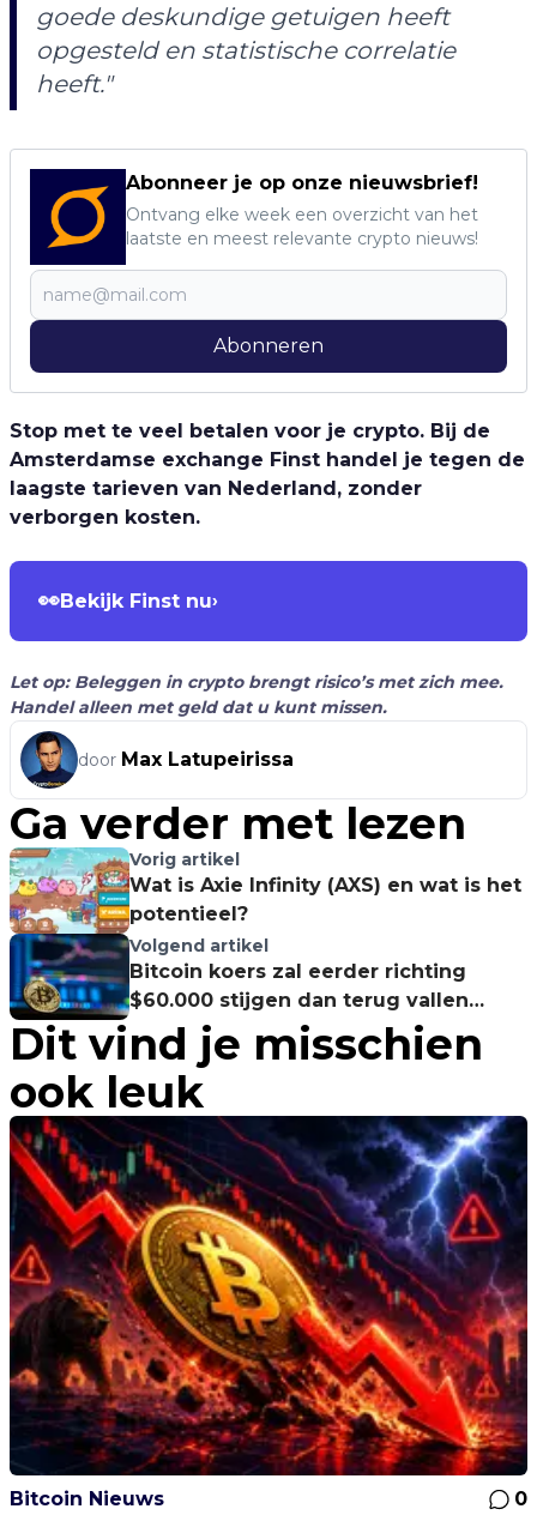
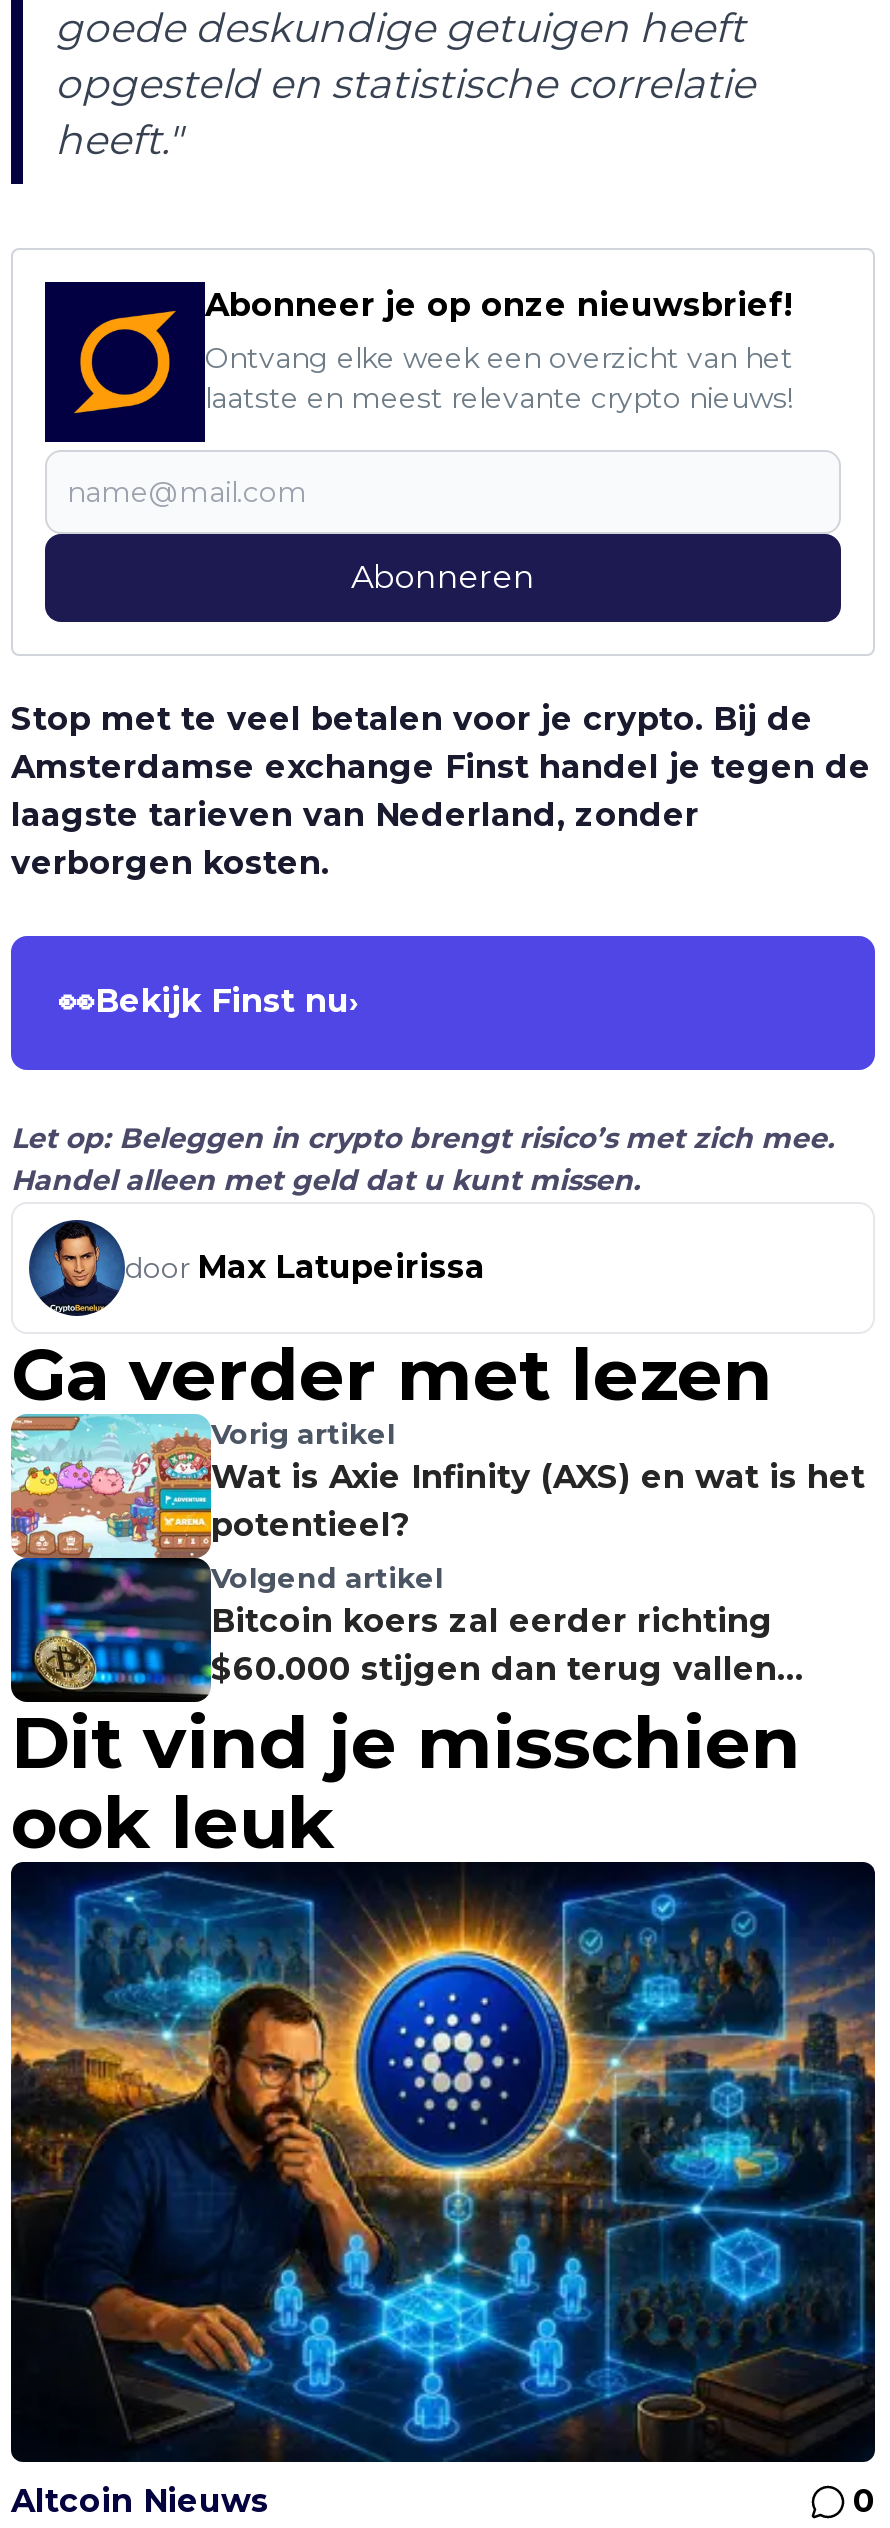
[8,1115,529,1510] [image] | Bitcoin Nieuws -> [9,1860,877,2520] [image] | Altcoin Nieuws

